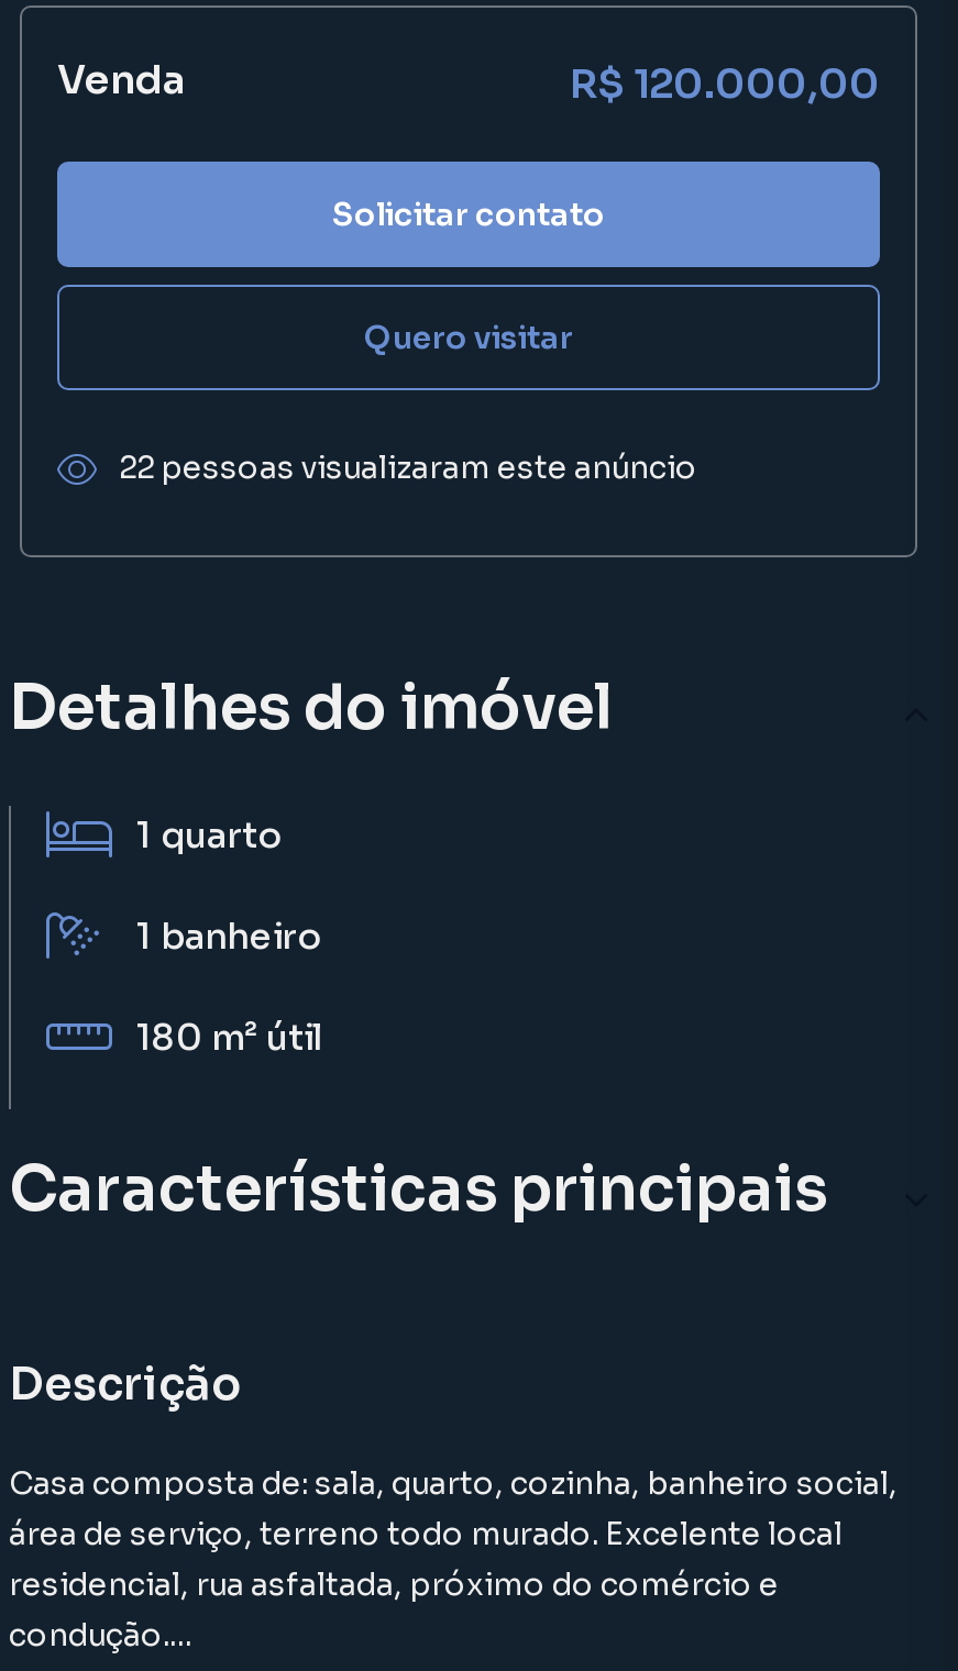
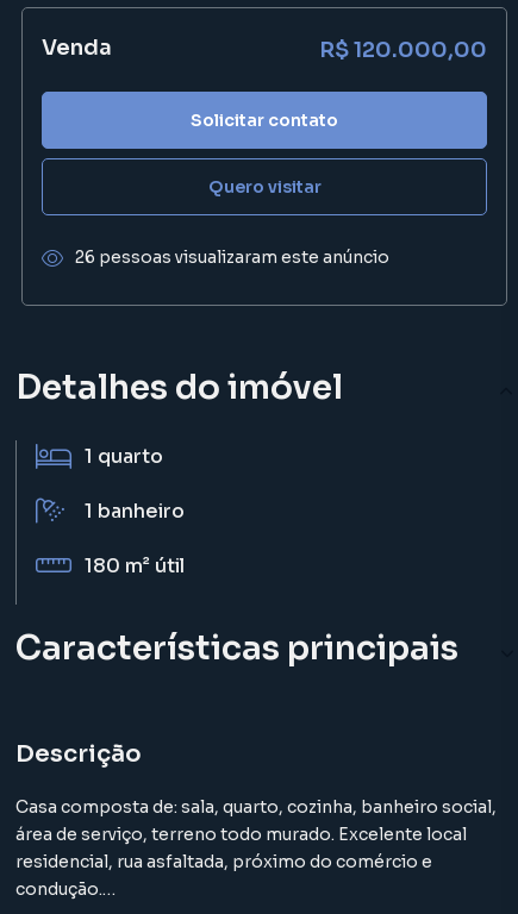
[119,447,697,487] 22 pessoas visualizaram este anúncio -> [75,246,389,268] 26 pessoas visualizaram este anúncio

